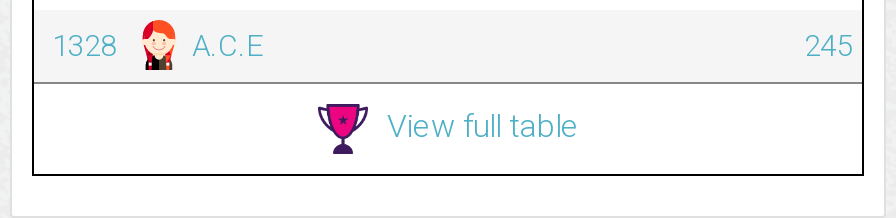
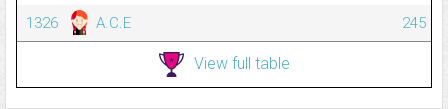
[52,28,262,64] 1328 A.C.E -> [26,14,131,32] 1326 A.C.E

